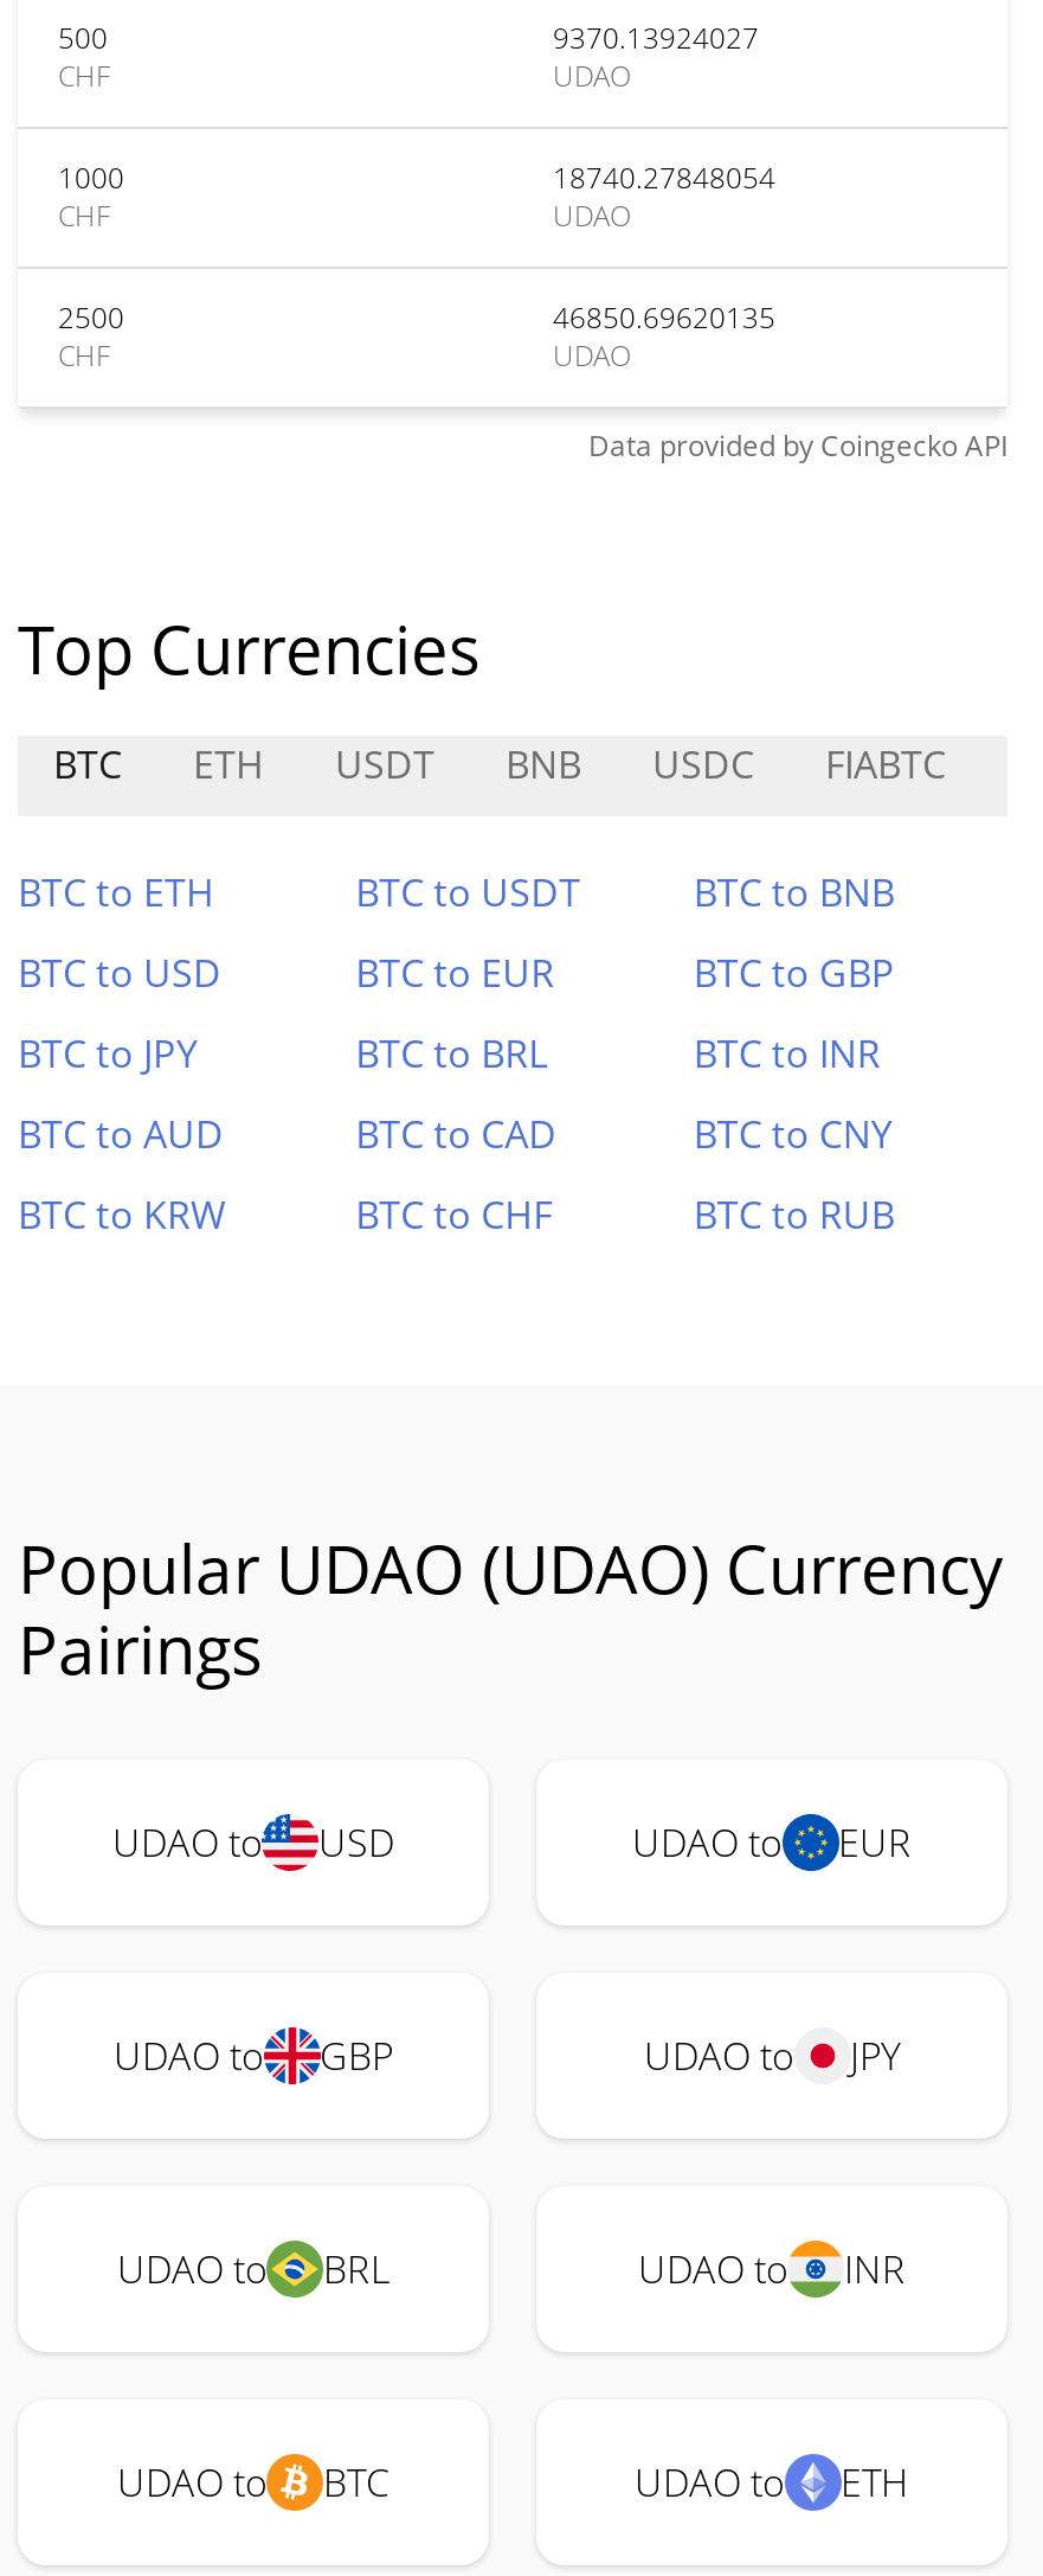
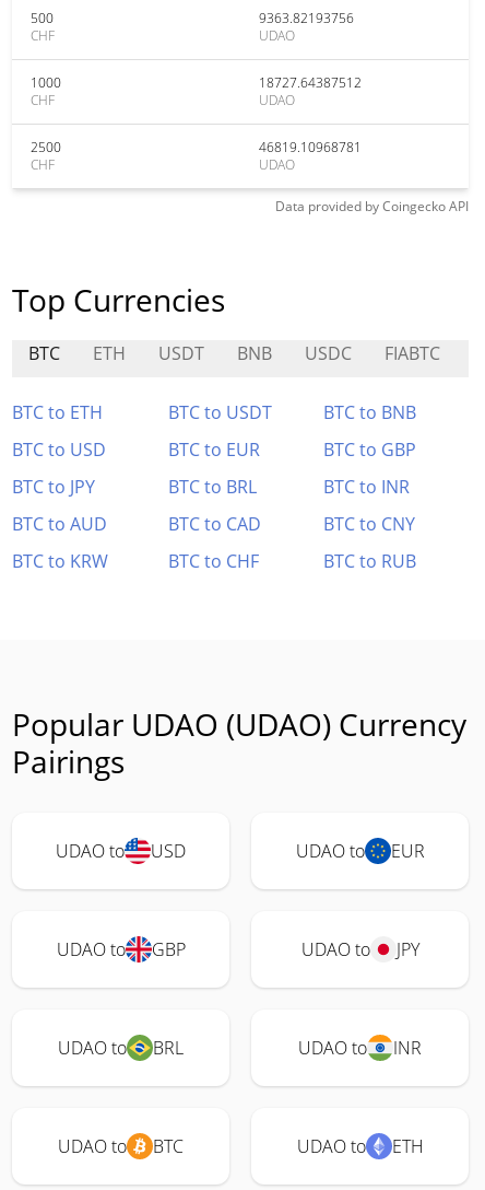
[553,18,759,58] 9370.13924027 -> [259,9,354,27] 9363.82193756
[553,158,775,198] 18740.27848054 -> [259,73,362,92] 18727.64387512
[553,297,775,338] 46850.69620135 -> [259,138,362,156] 46819.10968781

